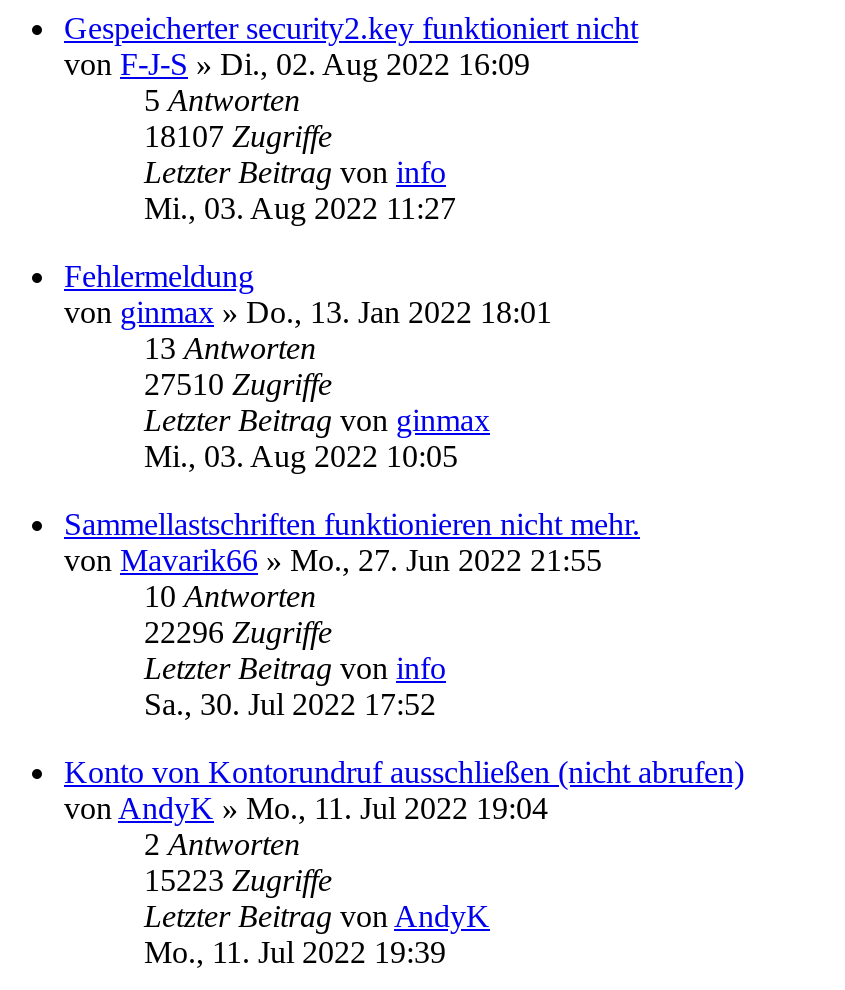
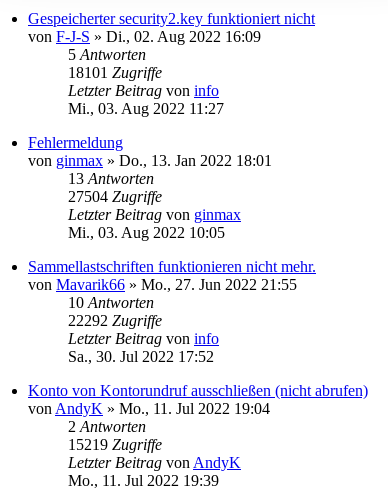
[144,119,332,153] 18107 Zugriffe -> [68,64,162,81] 18101 Zugriffe
[144,367,332,401] 27510 Zugriffe -> [68,188,162,205] 27504 Zugriffe
[144,615,332,649] 22296 Zugriffe -> [68,312,162,329] 22292 Zugriffe
[144,863,332,897] 15223 Zugriffe -> [68,436,162,453] 15219 Zugriffe

